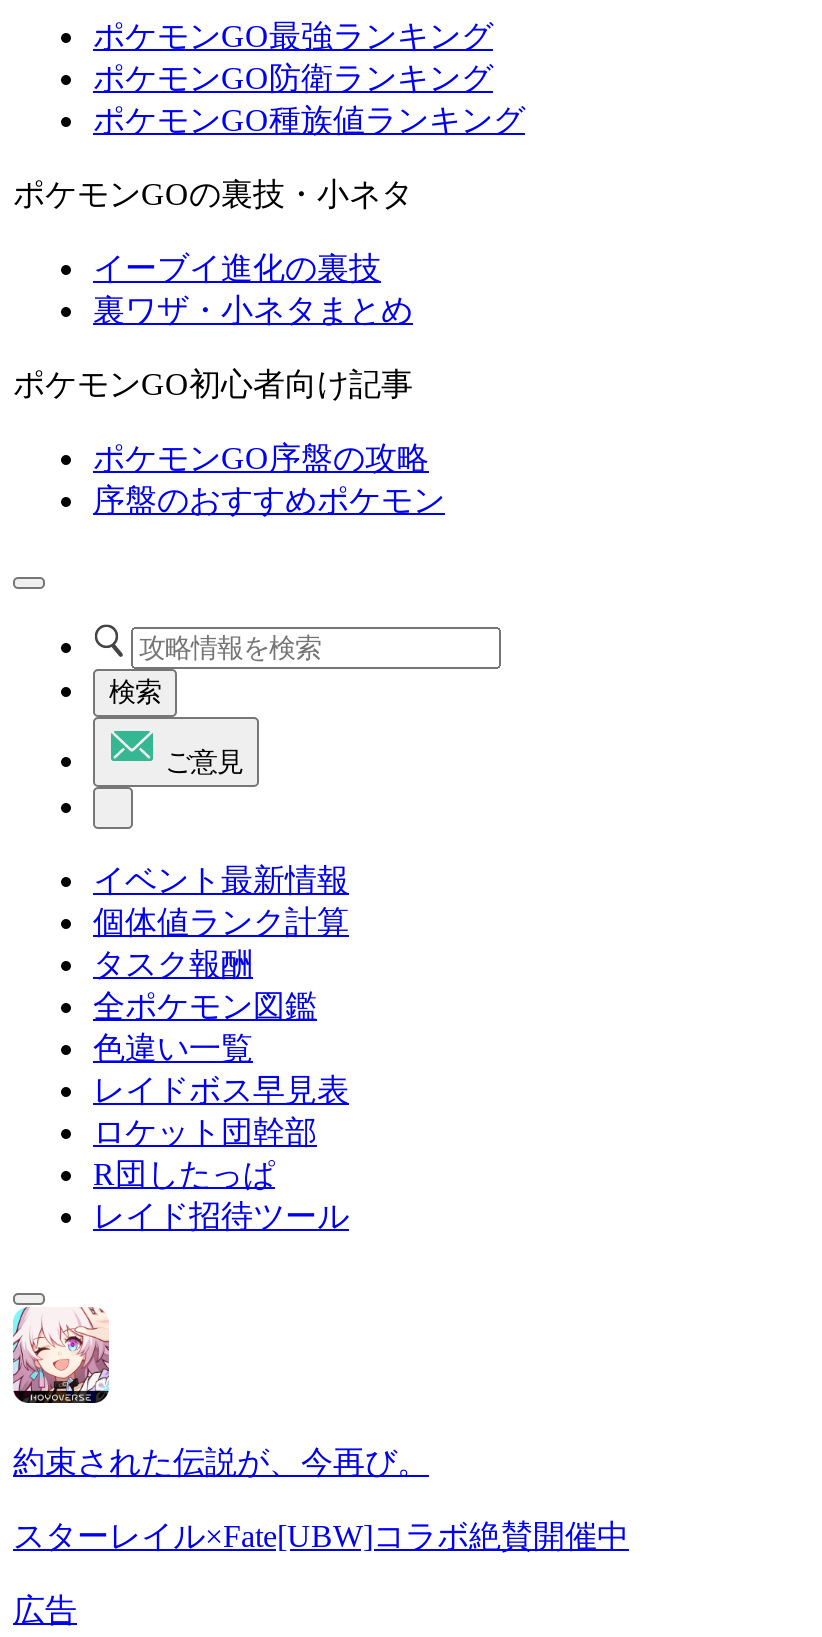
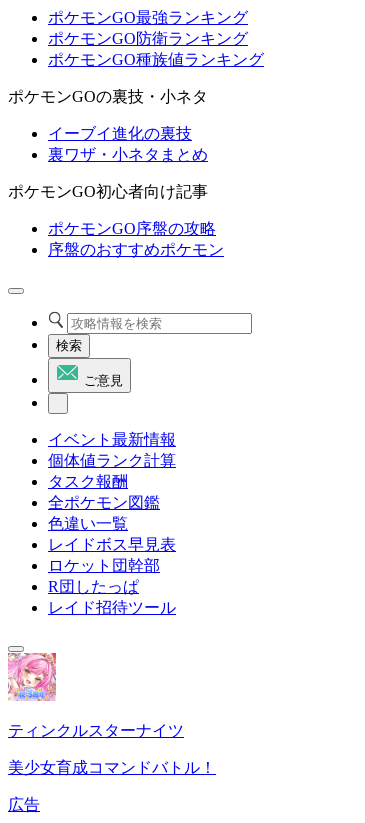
[11,1305,429,1479] [image] | 約束された伝説が、今再び。 -> [7,652,184,739] [image] | ティンクルスターナイツ
[13,1519,629,1553] スターレイル×Fate[UBW]コラボ絶賛開催中 -> [8,759,216,776] 美少女育成コマンドバトル！

